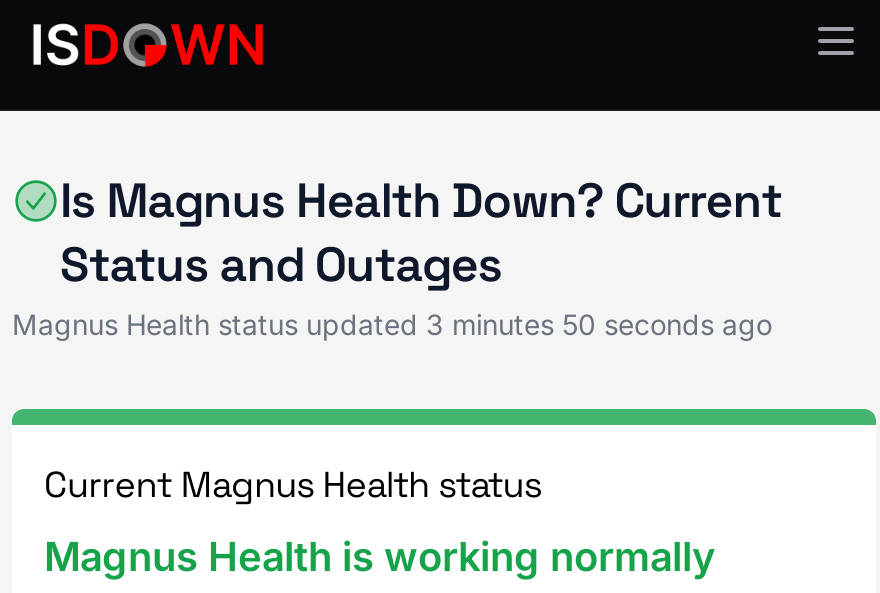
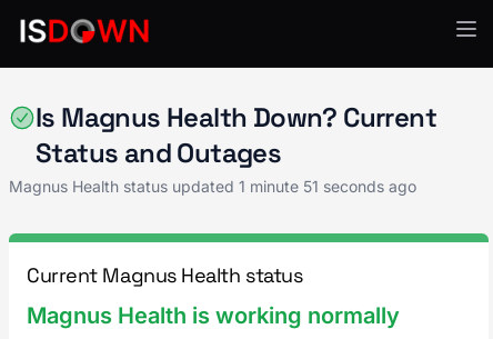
[12,307,772,341] Magnus Health status updated 3 minutes 50 seconds ago -> [9,177,416,196] Magnus Health status updated 1 minute 51 seconds ago

